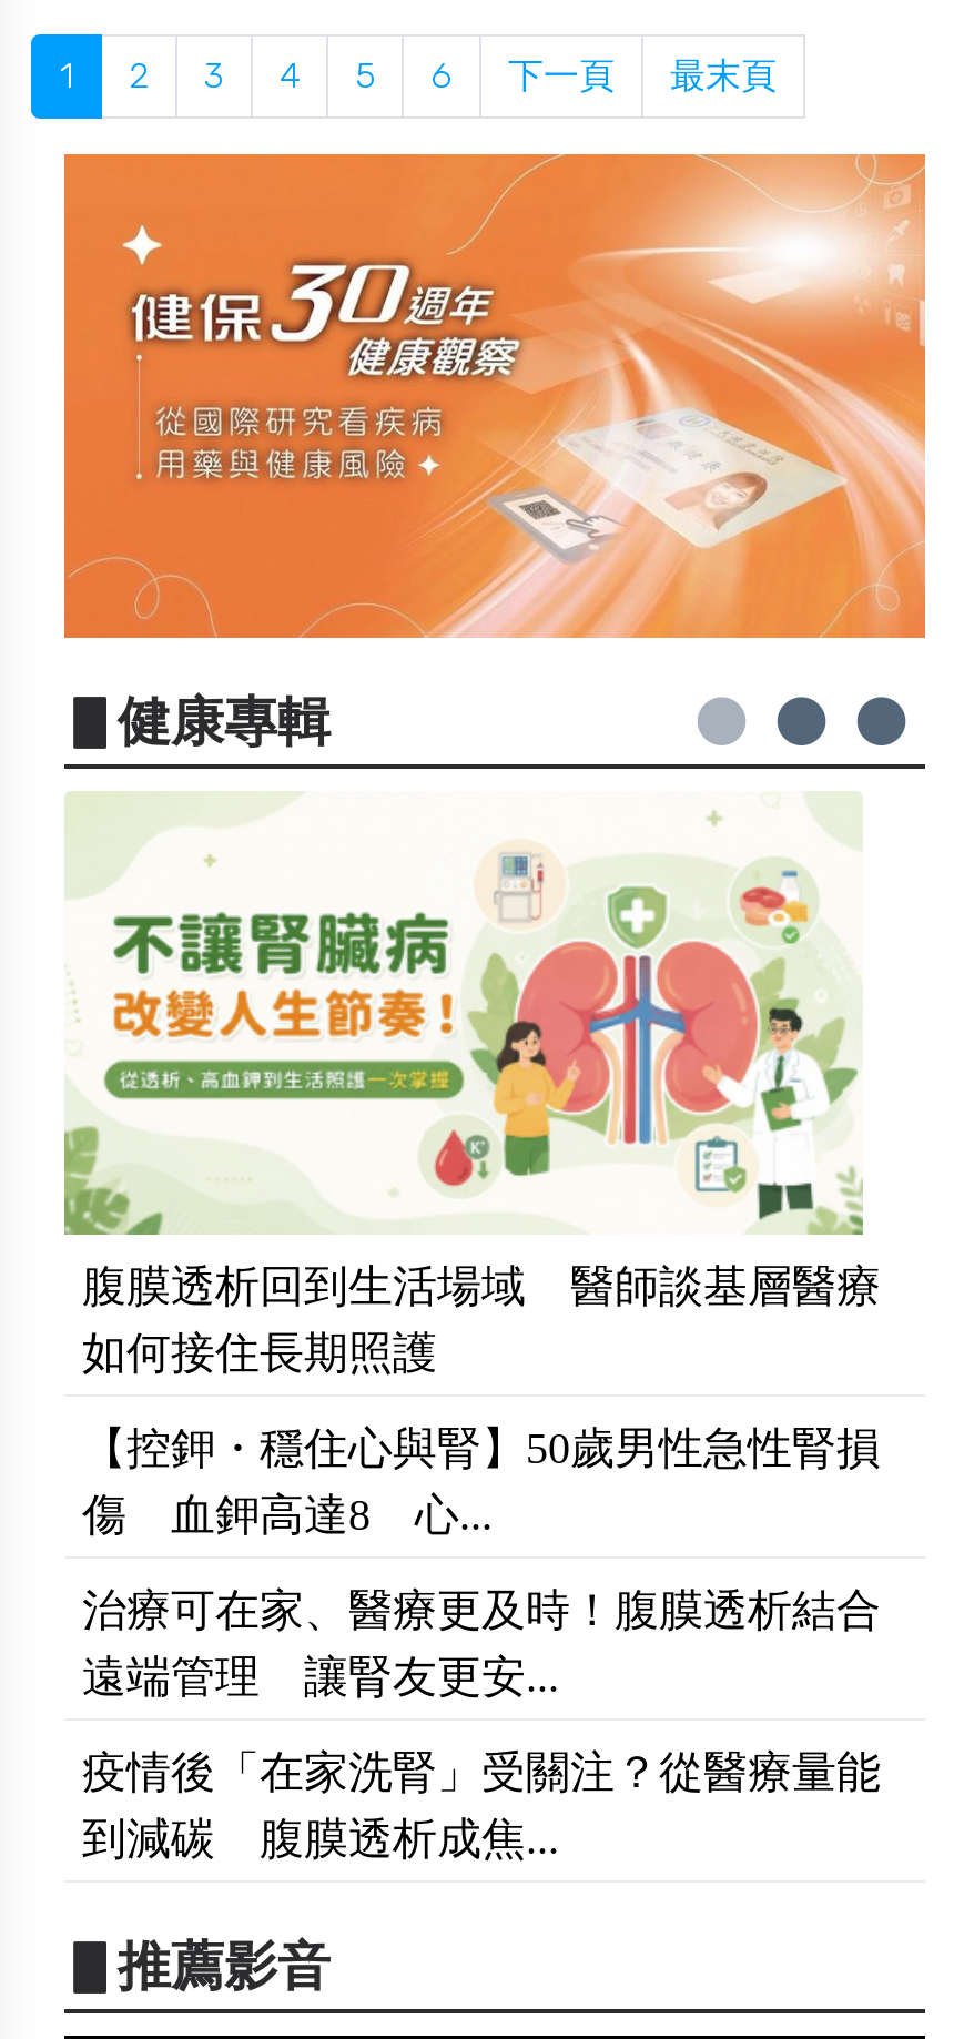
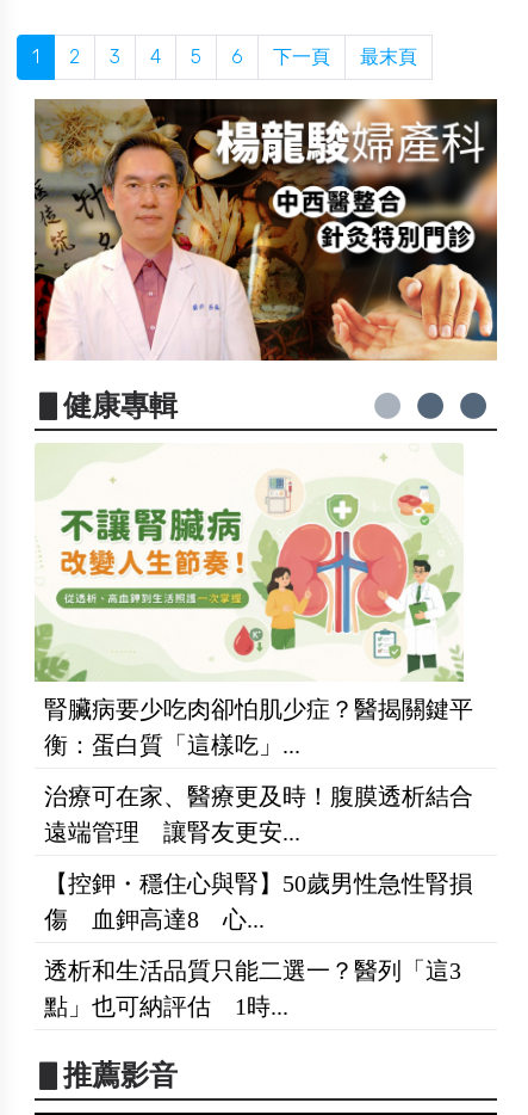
[62,152,927,640] [image] -> [33,98,498,362] [image]
[82,1262,881,1378] 腹膜透析回到生活場域 醫師談基層醫療 | 如何接住長期照護 -> [44,695,473,757] 腎臟病要少吃肉卻怕肌少症？醫揭關鍵平 | 衡：蛋白質「這樣吃」...
moved [82,1424,881,1540] -> [44,870,473,932]: 【控鉀・穩住心與腎】50歲男性急性腎損 | 傷 血鉀高達8 心...
moved [82,1586,881,1702] -> [44,783,473,845]: 治療可在家、醫療更及時！腹膜透析結合 | 遠端管理 讓腎友更安...
[82,1748,881,1864] 疫情後「在家洗腎」受關注？從醫療量能 | 到減碳 腹膜透析成焦... -> [44,957,461,1019] 透析和生活品質只能二選一？醫列「這3 | 點」也可納評估 1時...

